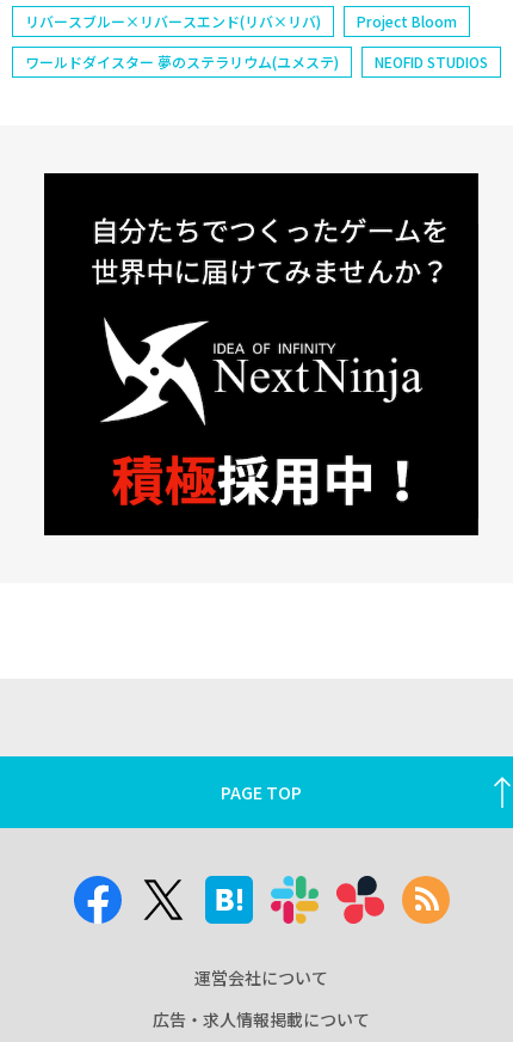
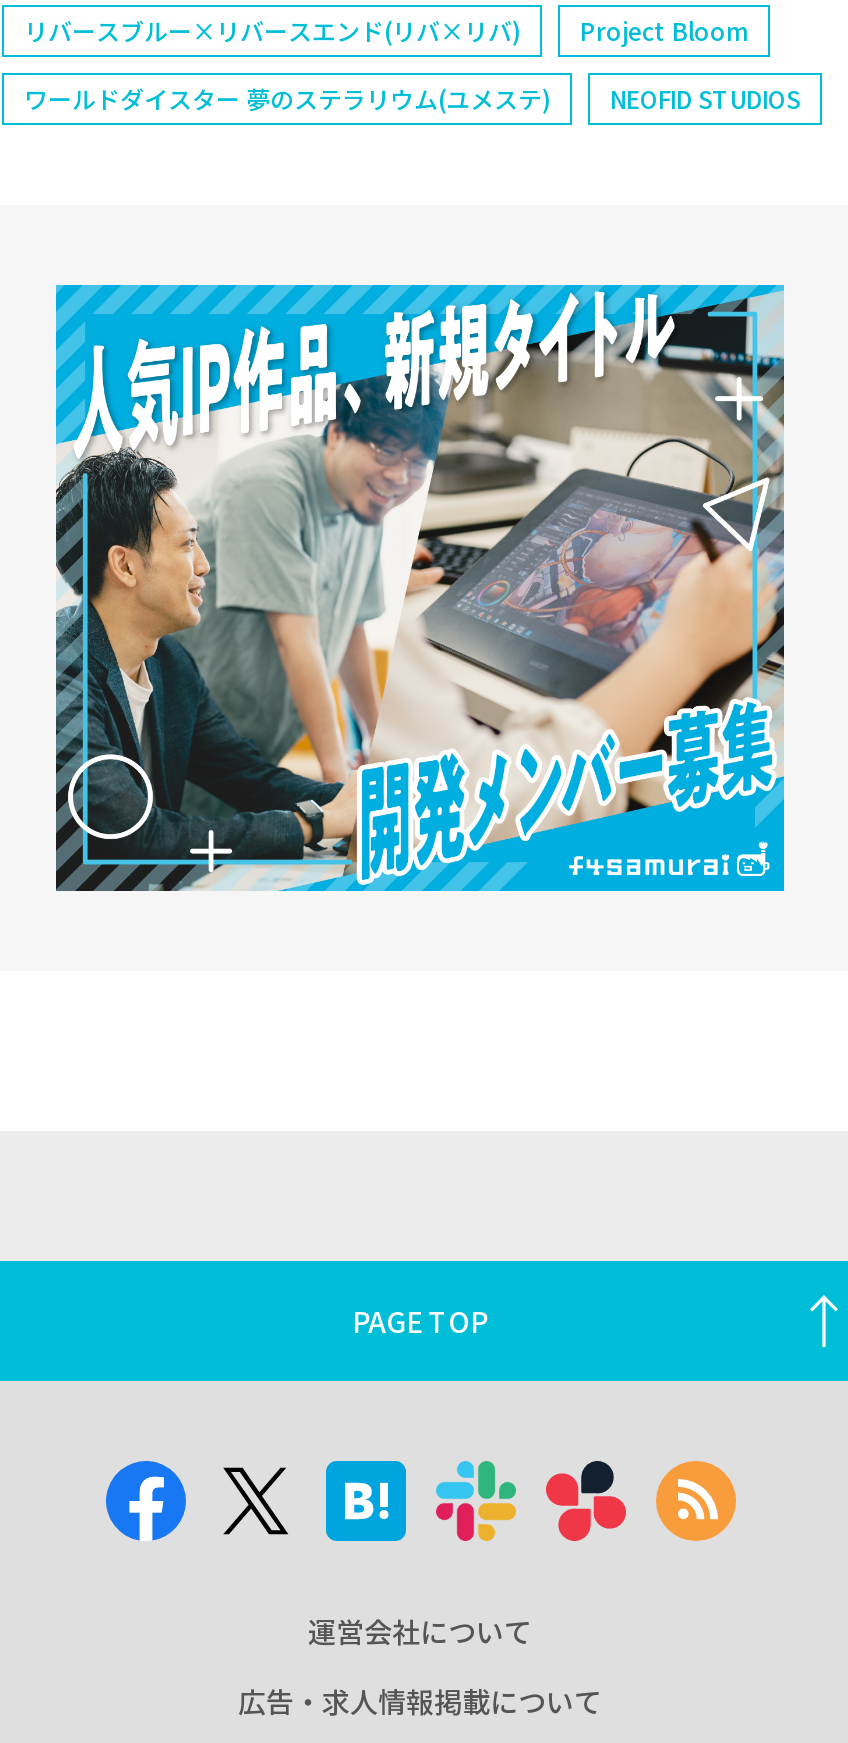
[43,172,480,537] [image] -> [54,283,786,893] [image]

